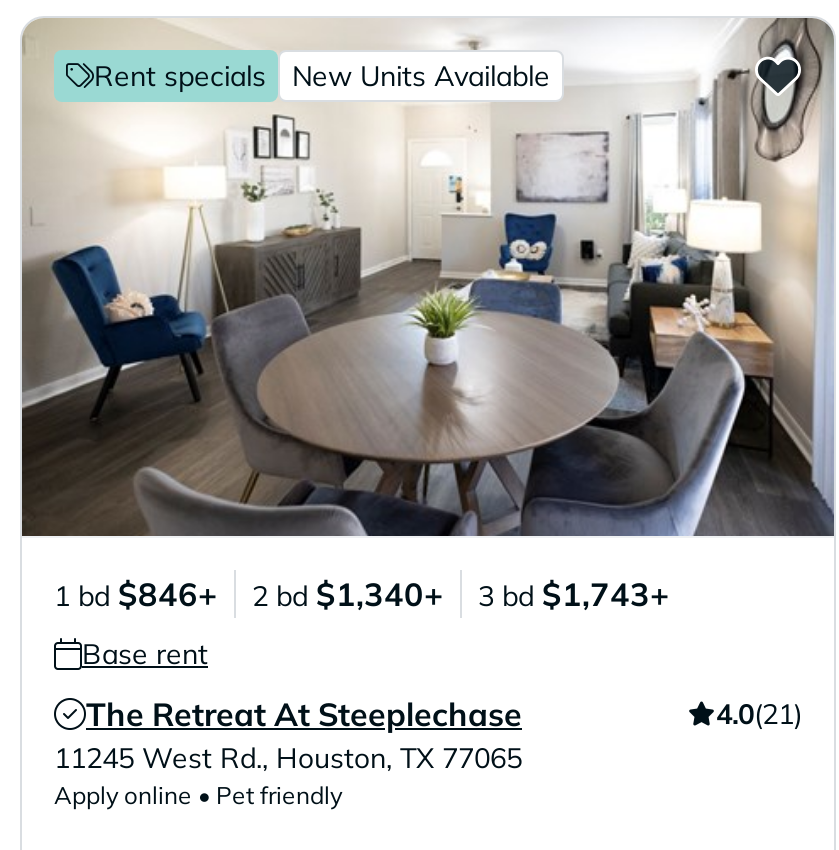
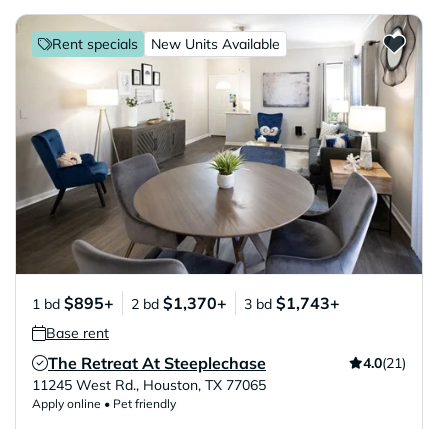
[54,574,218,614] 1 bd $846+ -> [32,293,114,313] 1 bd $895+
[252,574,444,614] 2 bd $1,340+ -> [131,293,227,313] 2 bd $1,370+

